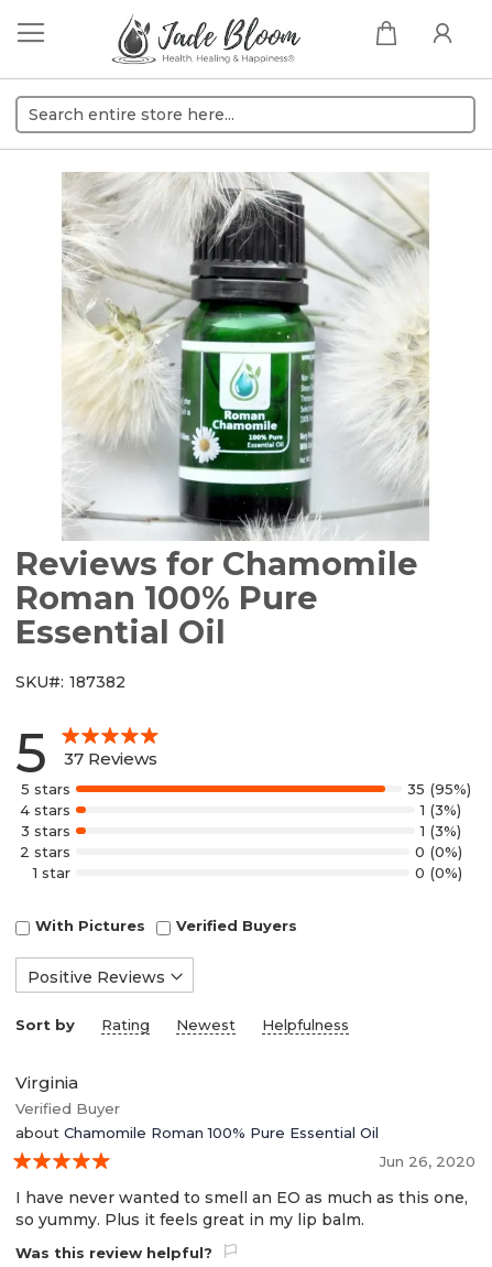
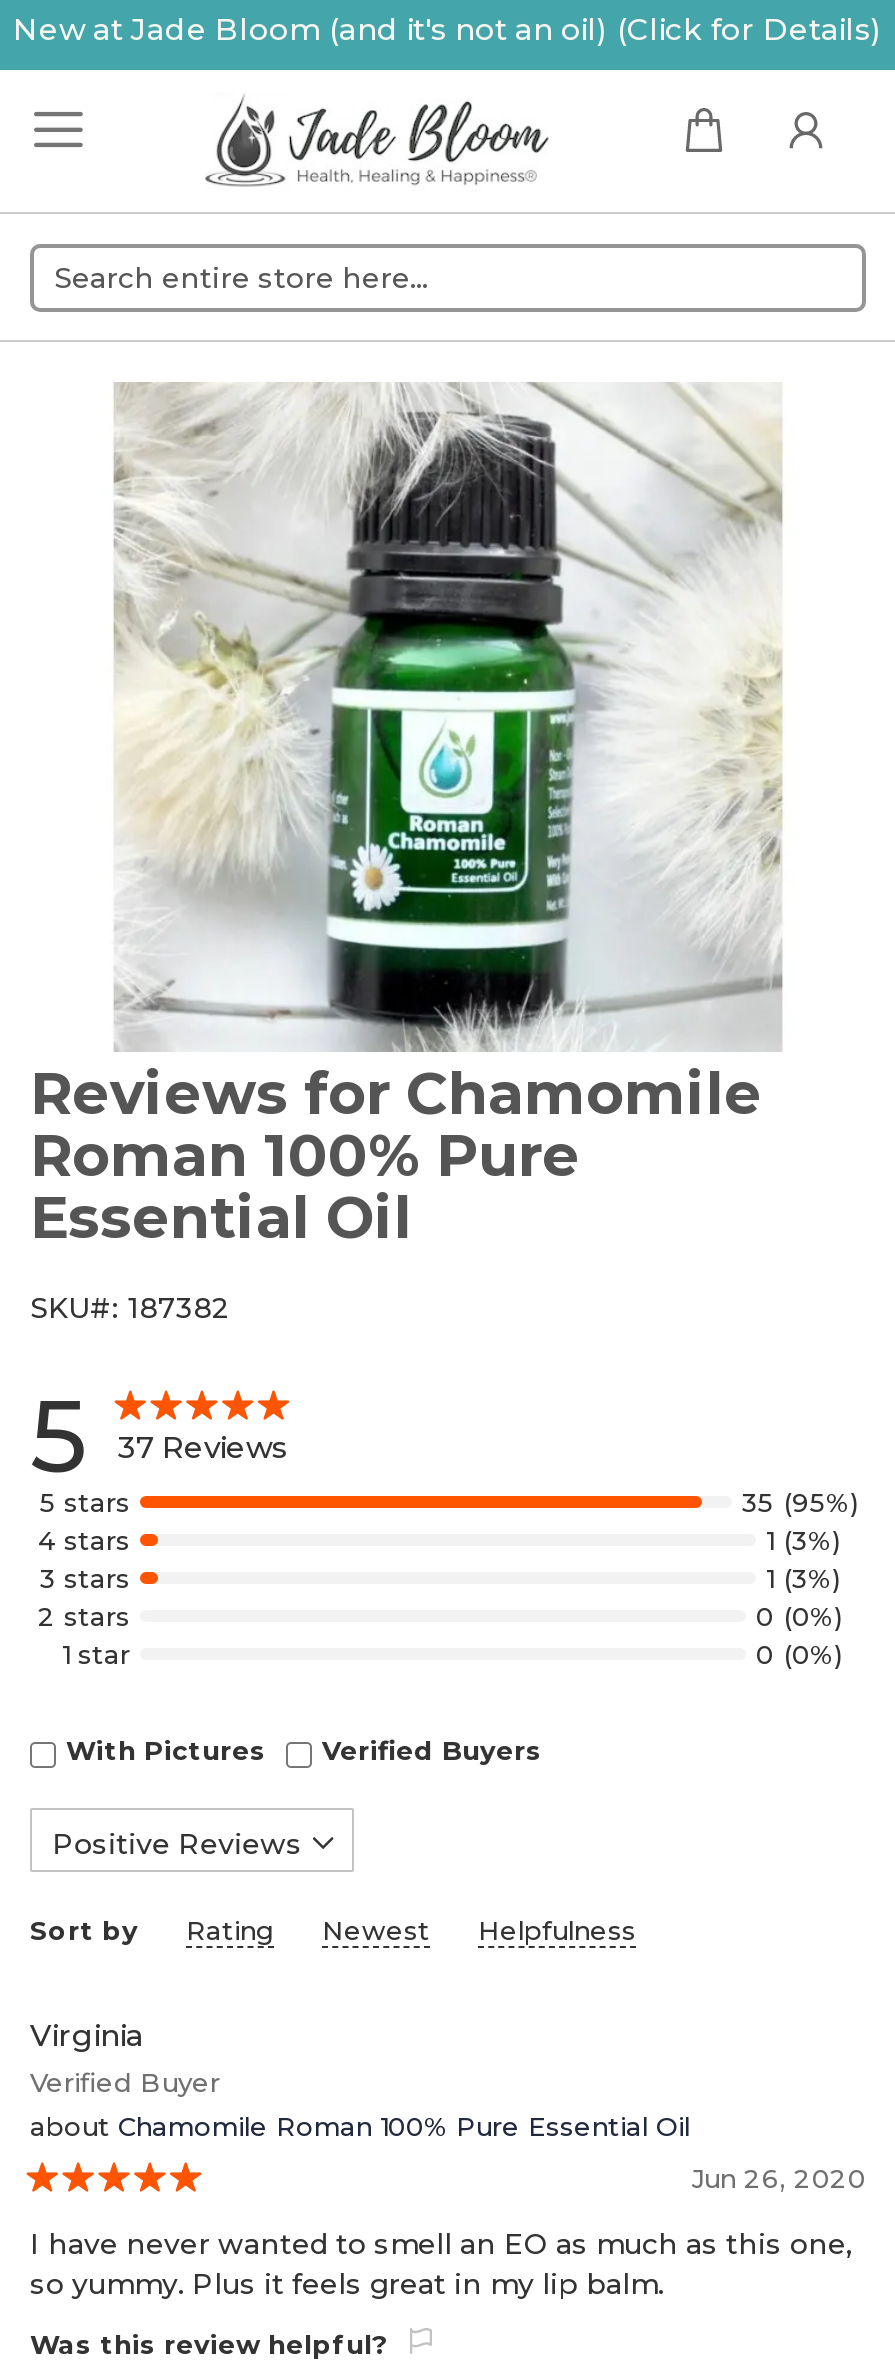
none -> [13,10,883,48] New at Jade Bloom (and it's not an oil) (Click for Details)

